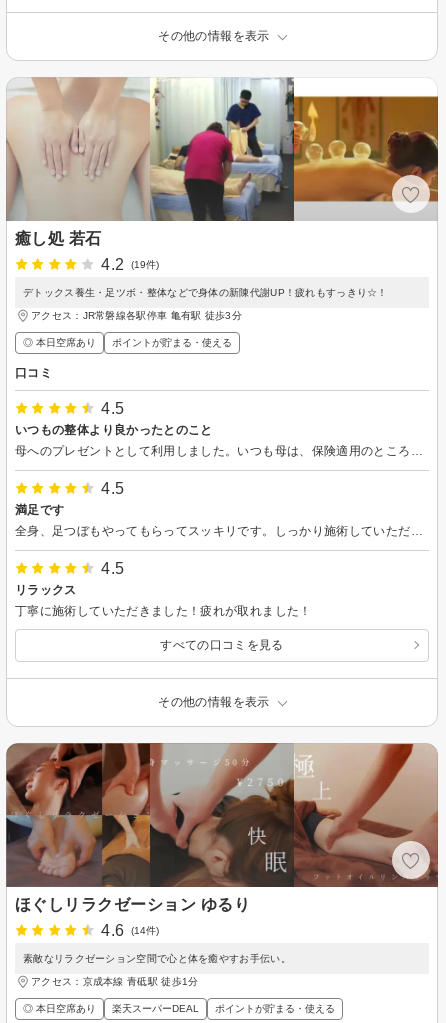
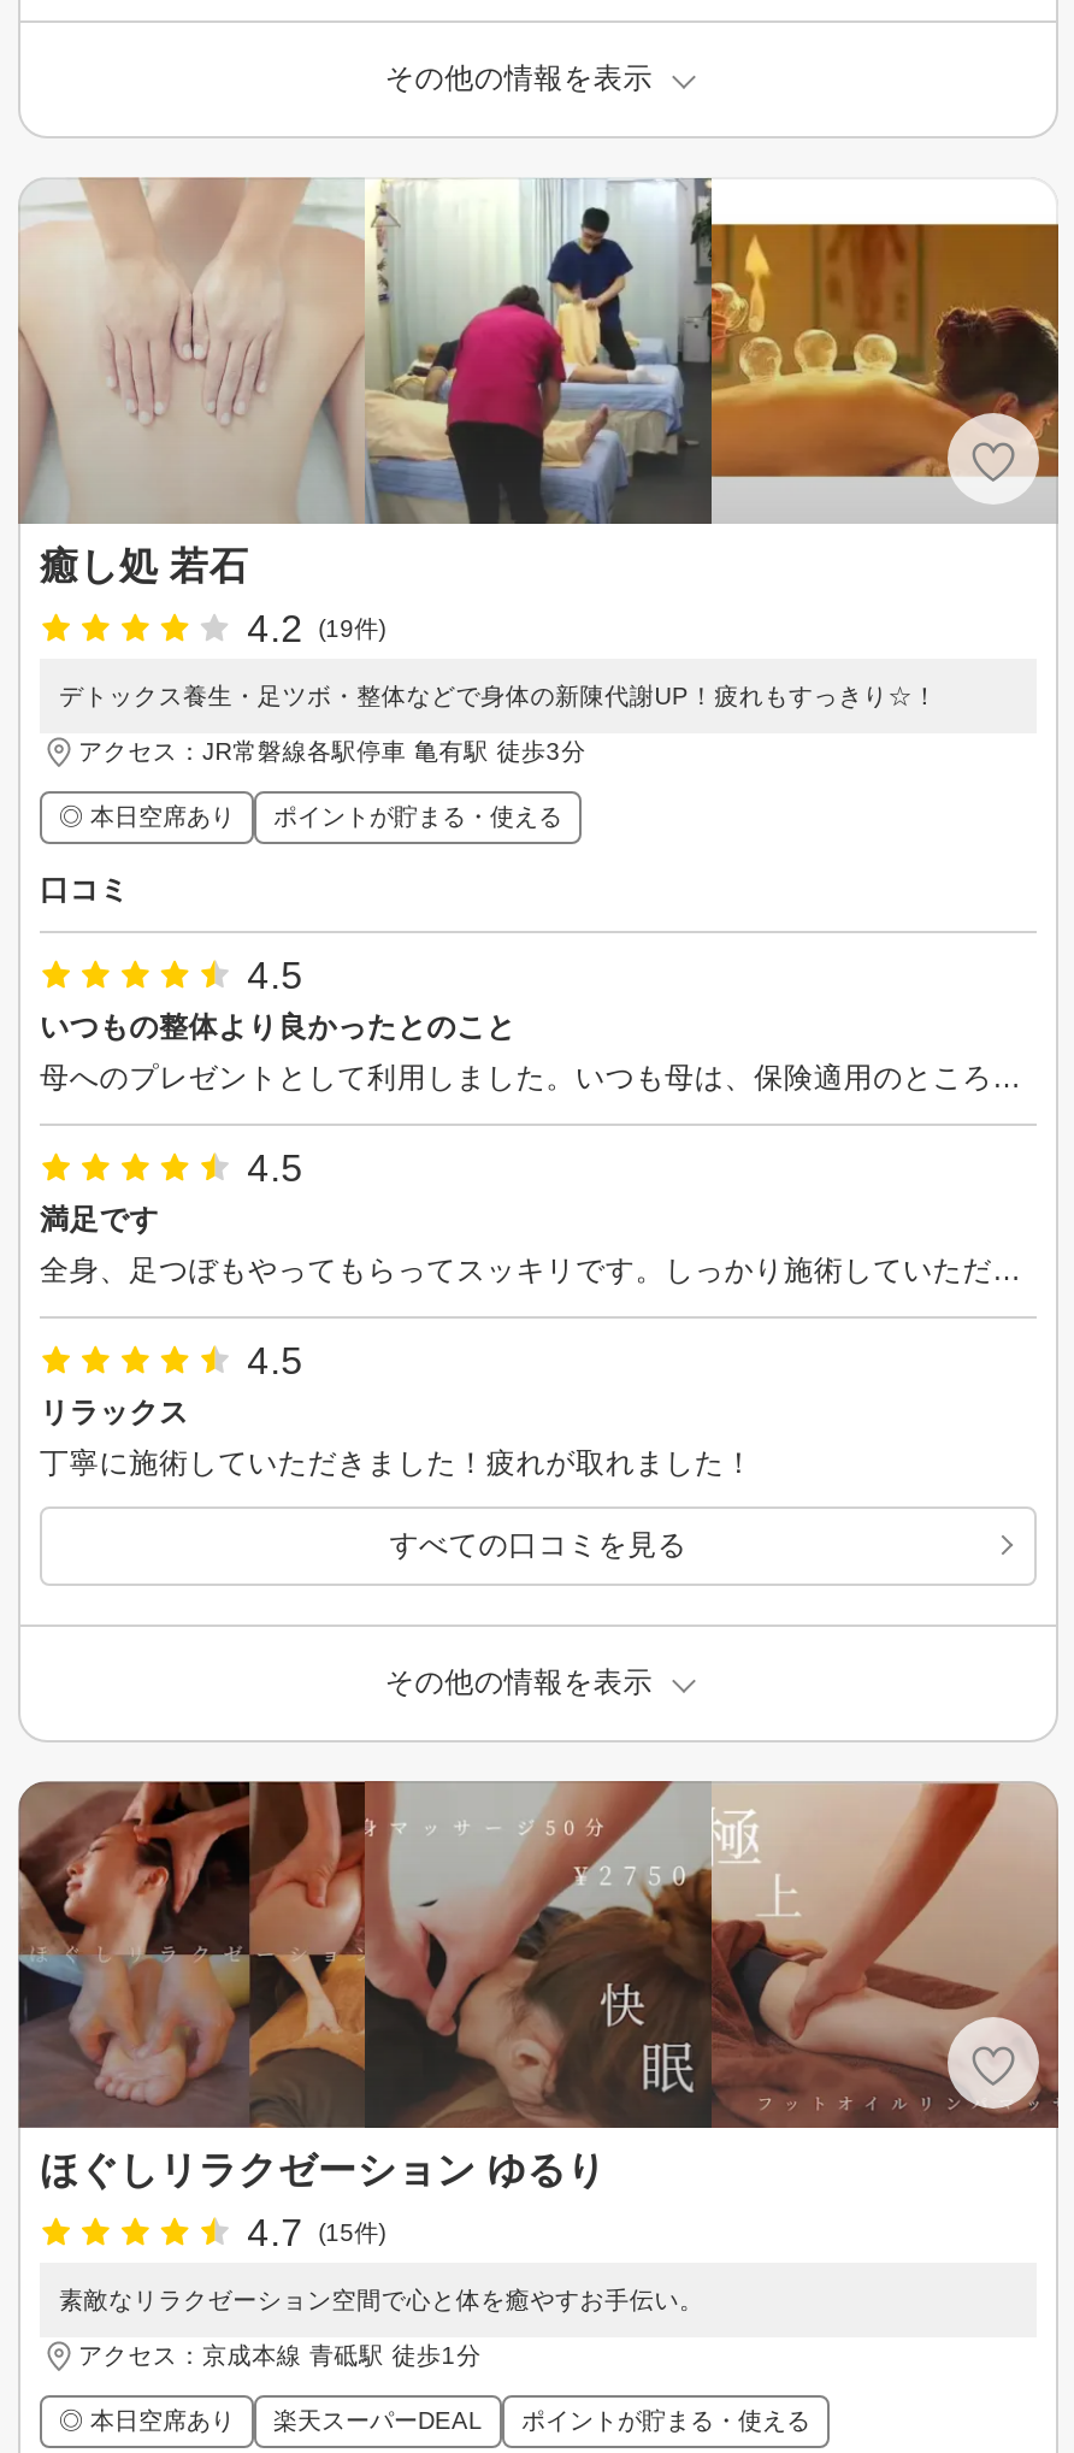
[101,922,159,939] 4.6 (14件) -> [247,2211,386,2252] 4.7 (15件)

